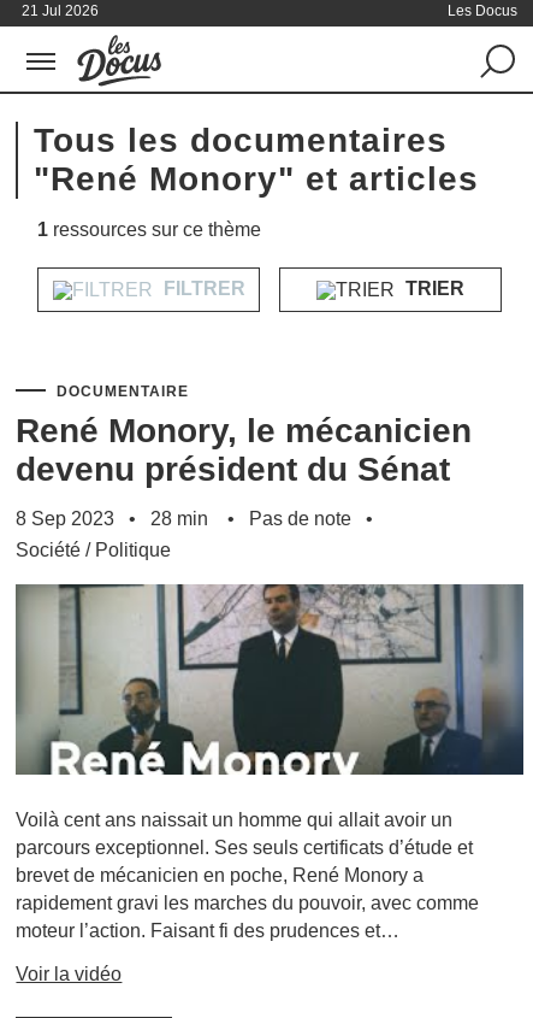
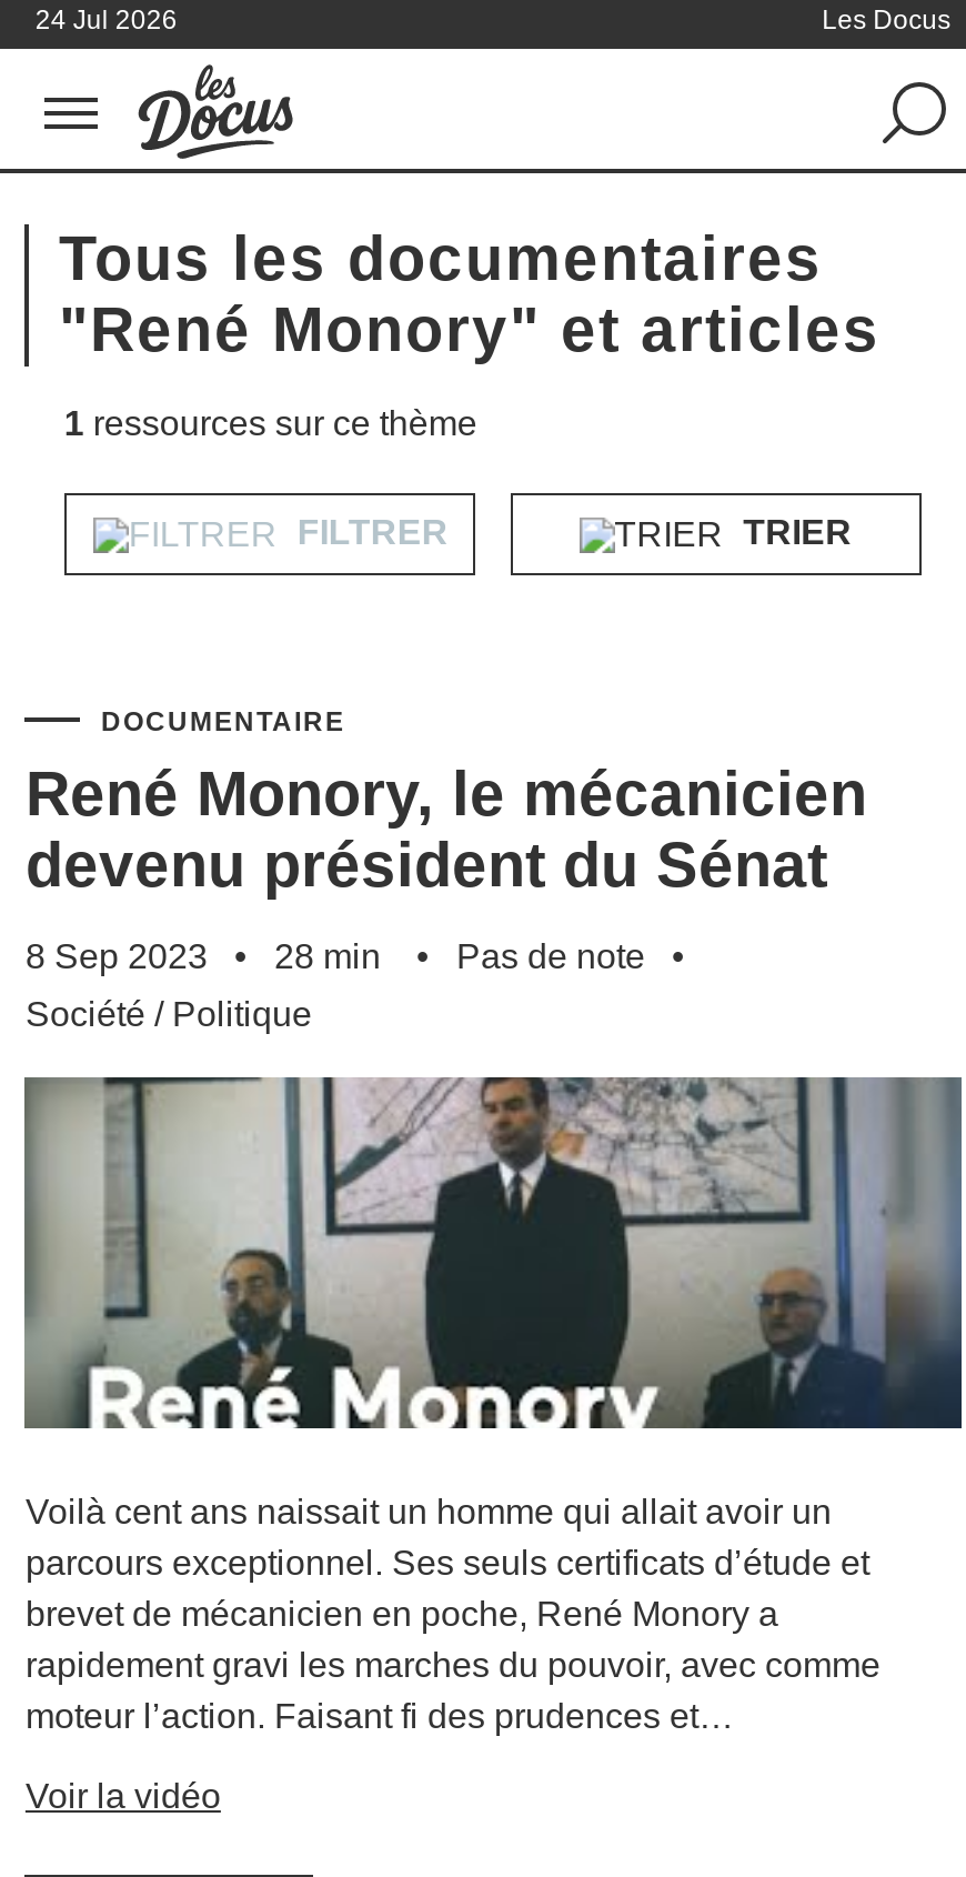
[22,2,99,19] 21 Jul 2026 -> [35,4,177,36] 24 Jul 2026

